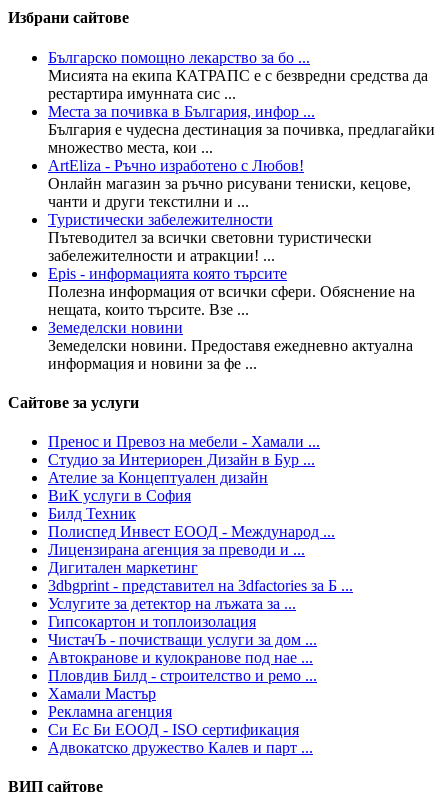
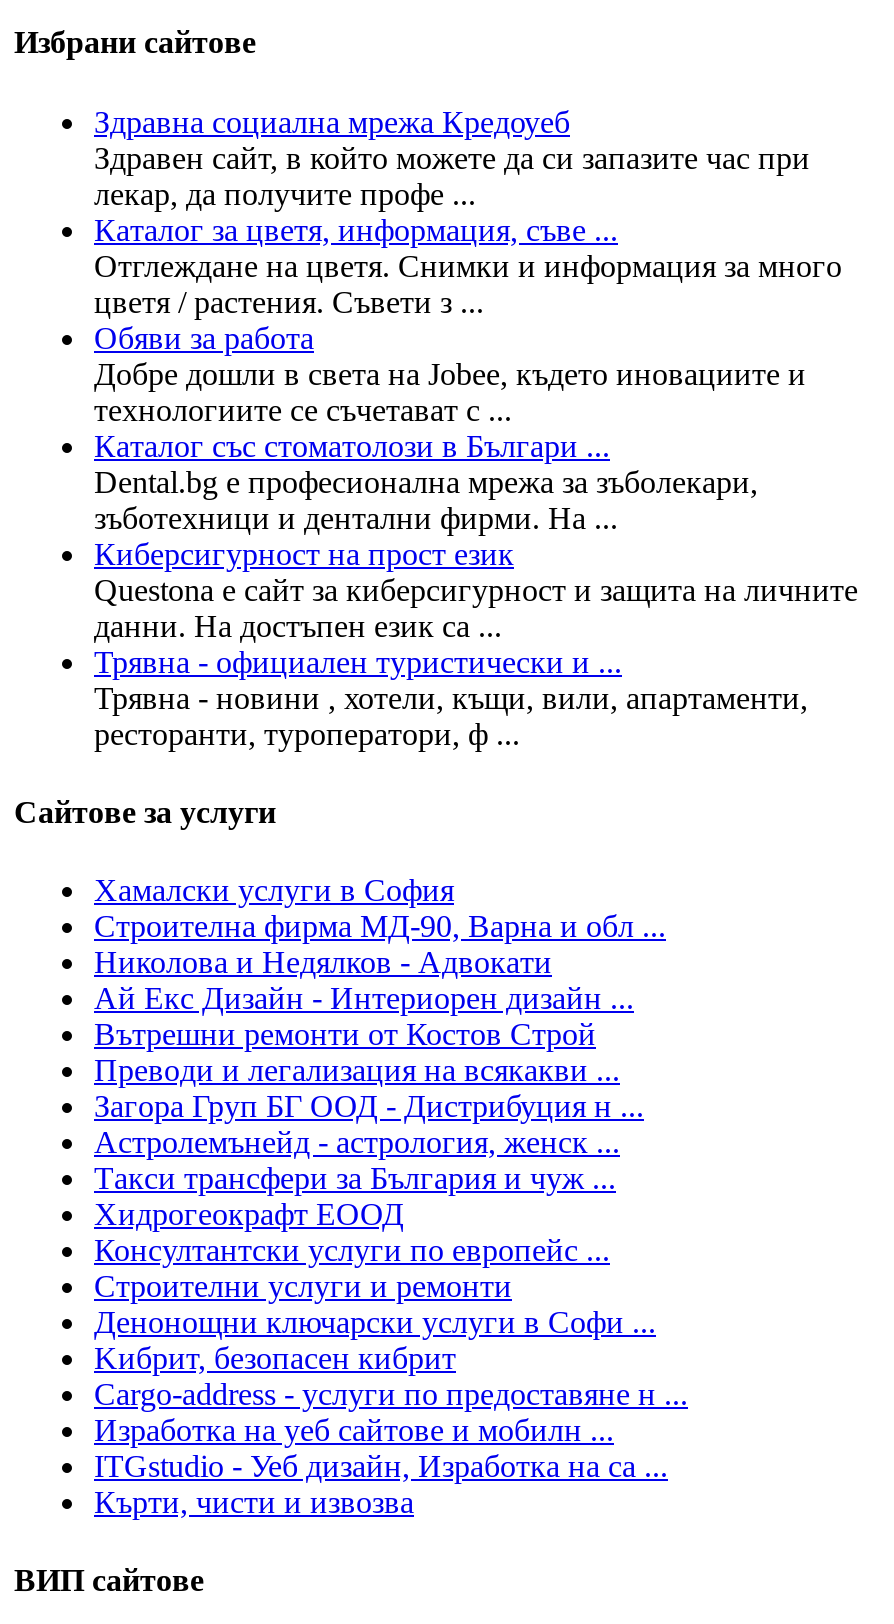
[48,49,435,372] Българско помощно лекарство за бо ... | Мисията на екипа КАТРАПС е с безвредни средства да | рестартира имунната сис ... | Места за почивка в България, инфор ... | България е чудесна дестинация за почивка, предлагайки | множество места, кои ... | ArtEliza - Ръчно изработено с Любов! | Онлайн магазин за ръчно рисувани тениски, кецове, | чанти и други текстилни и ... | Туристически забележителности | Пътеводител за всички световни туристически | забележителности и атракции! ... | Epis - информацията която търсите | Полезна информация от всички сфери. Обяснение на | нещата, които търсите. Взе ... | Земеделски новини | Земеделски новини. Предоставя ежедневно актуална | информация и новини за фе ... -> [94,104,858,750] Здравна социална мрежа Кредоуеб | Здравен сайт, в който можете да си запазите час при | лекар, да получите профе ... | Каталог за цветя, информация, съве ... | Отглеждане на цветя. Снимки и информация за много | цветя / растения. Съвети з ... | Обяви за работа | Добре дошли в света на Jobee, където иновациите и | технологиите се съчетават с ... | Каталог със стоматолози в Българи ... | Dental.bg е професионална мрежа за зъболекари, | зъботехници и дентални фирми. На ... | Киберсигурност на прост език | Questona е сайт за киберсигурност и защита на личните | данни. На достъпен език са ... | Трявна - официален туристически и ... | Трявна - новини , хотели, къщи, вили, апартаменти, | ресторанти, туроператори, ф ...
[48,433,353,756] Пренос и Превоз на мебели - Хамали ... | Студио за Интериорен Дизайн в Бур ... | Ателие за Концептуален дизайн | ВиК услуги в София | Билд Техник | Полиспед Инвест ЕООД - Международ ... | Лицензирана агенция за преводи и ... | Дигитален маркетинг | 3dbgprint - представител на 3dfactories за Б ... | Услугите за детектор на лъжата за ... | Гипсокартон и топлоизолация | ЧистачЪ - почистващи услуги за дом ... | Автокранове и кулокранове под нае ... | Пловдив Билд - строителство и ремо ... | Хамали Мастър | Рекламна агенция | Си Ес Би ЕООД - ISO сертификация | Адвокатско дружество Калев и парт ... -> [94,873,688,1519] Хамалски услуги в София | Строителна фирма МД-90, Варна и обл ... | Николова и Недялков - Адвокати | Ай Екс Дизайн - Интериорен дизайн ... | Вътрешни ремонти от Костов Строй | Преводи и легализация на всякакви ... | Загора Груп БГ ООД - Дистрибуция н ... | Астролемънейд - астрология, женск ... | Такси трансфери за България и чуж ... | Хидрогеокрафт ЕООД | Консултантски услуги по европейс ... | Строителни услуги и ремонти | Денонощни ключарски услуги в Софи ... | Kибрит, безопасен кибрит | Cargo-address - услуги по предоставяне н ... | Изработка на уеб сайтове и мобилн ... | ITGstudio - Уеб дизайн, Изработка на са ... | Кърти, чисти и извозва

